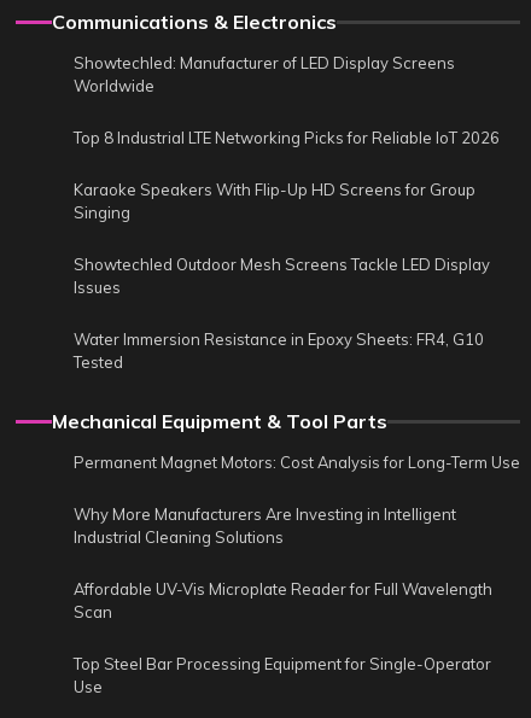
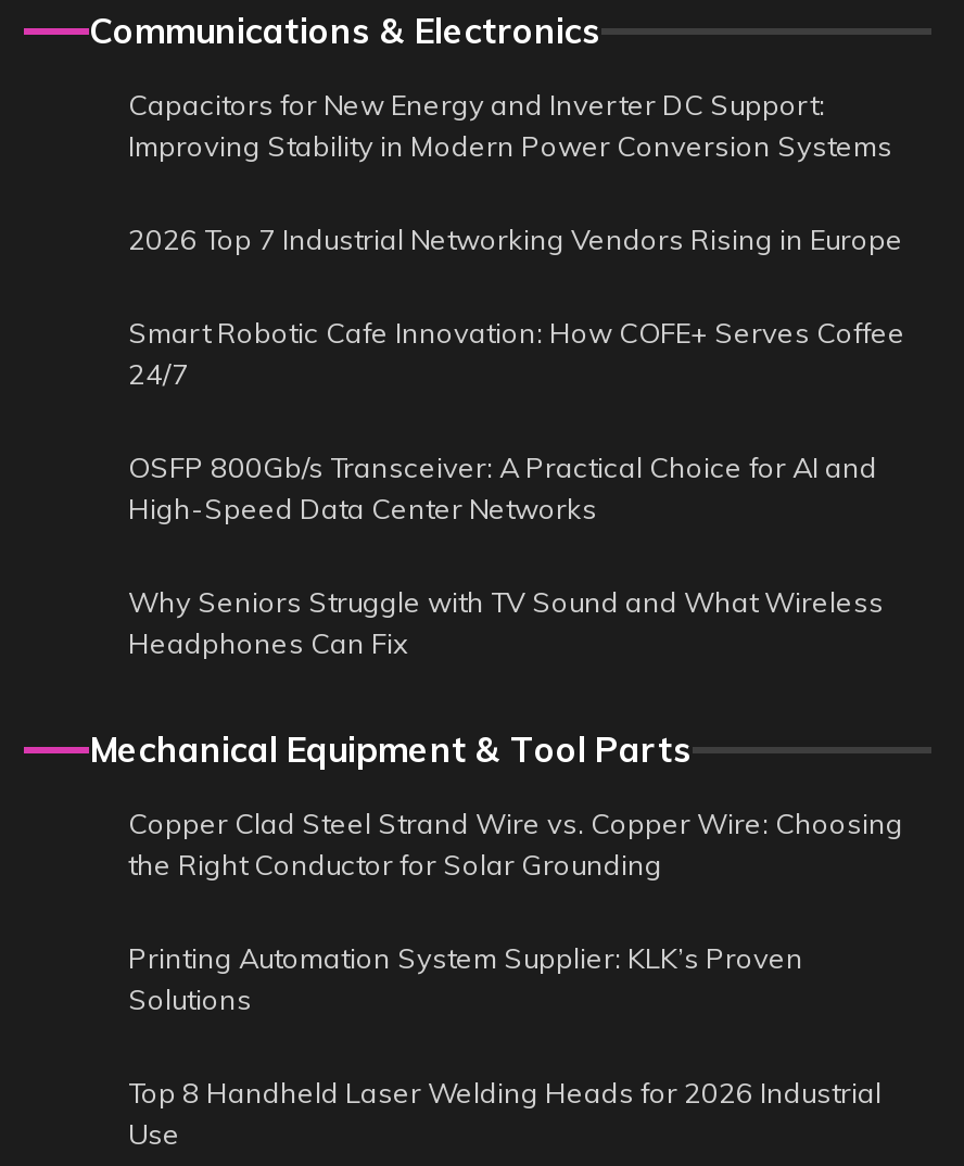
[74,53,455,96] Showtechled: Manufacturer of LED Display Screens | Worldwide -> [128,87,892,163] Capacitors for New Energy and Inverter DC Support: | Improving Stability in Modern Power Conversion Systems
[74,128,500,147] Top 8 Industrial LTE Networking Picks for Reliable IoT 2026 -> [128,222,903,257] 2026 Top 7 Industrial Networking Vendors Rising in Europe
[74,180,475,222] Karaoke Speakers With Flip-Up HD Screens for Group | Singing -> [128,315,905,391] Smart Robotic Cafe Innovation: How COFE+ Serves Coffee | 24/7
[74,255,490,297] Showtechled Outdoor Mesh Screens Tackle LED Display | Issues -> [128,450,877,526] OSFP 800Gb/s Transceiver: A Practical Choice for AI and | High-Speed Data Center Networks
[74,330,484,372] Water Immersion Resistance in Epoxy Sheets: FR4, G10 | Tested -> [128,585,884,661] Why Seniors Struggle with TV Sound and What Wireless | Headphones Can Fix
[74,453,520,674] Permanent Magnet Motors: Cost Analysis for Long-Term Use | Why More Manufacturers Are Investing in Intelligent | Industrial Cleaning Solutions | Affordable UV-Vis Microplate Reader for Full Wavelength | Scan | Top Steel Bar Processing Equipment for Single-Operator -> [128,806,903,1110] Copper Clad Steel Strand Wire vs. Copper Wire: Choosing | the Right Conductor for Solar Grounding | Printing Automation System Supplier: KLK’s Proven | Solutions | Top 8 Handheld Laser Welding Heads for 2026 Industrial

